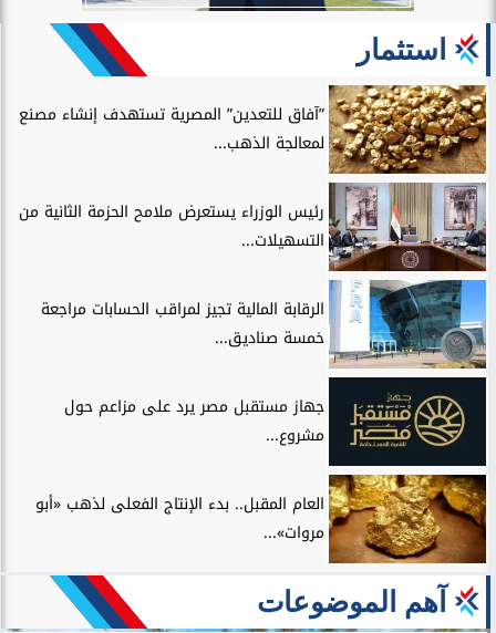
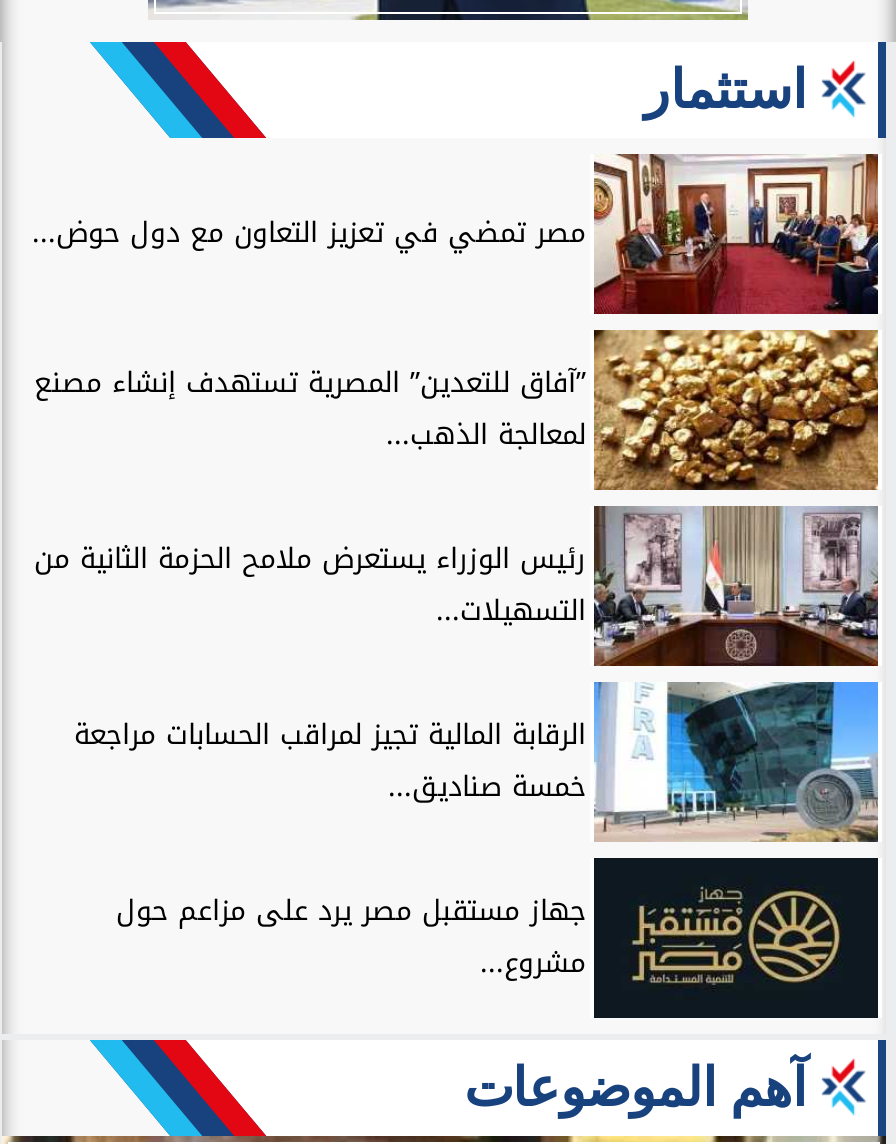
none -> [32,154,880,316] [image] | مصر تمضي في تعزيز التعاون مع دول حوض...
moved [19,99,468,453] -> [34,355,846,994]: [image] | ”آفاق للتعدين” المصرية تستهدف إنشاء مصنع | لمعالجة الذهب... | ... | جهاز مستقبل مصر يرد على مزاعم حول | مشروع...
[35,474,487,564] [image] | العام المقبل.. بدء الإنتاج الفعلى لذهب «أبو | مروات»... -> none

